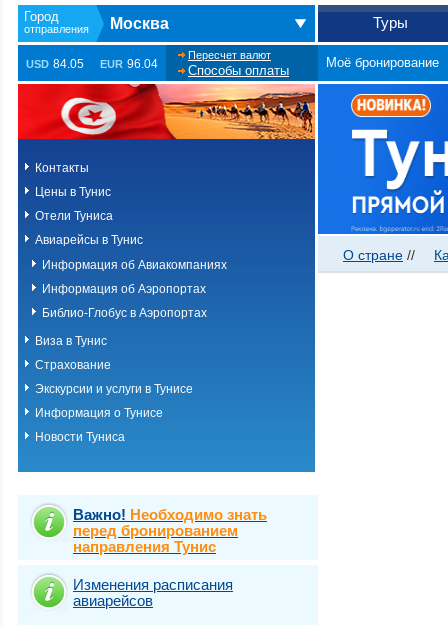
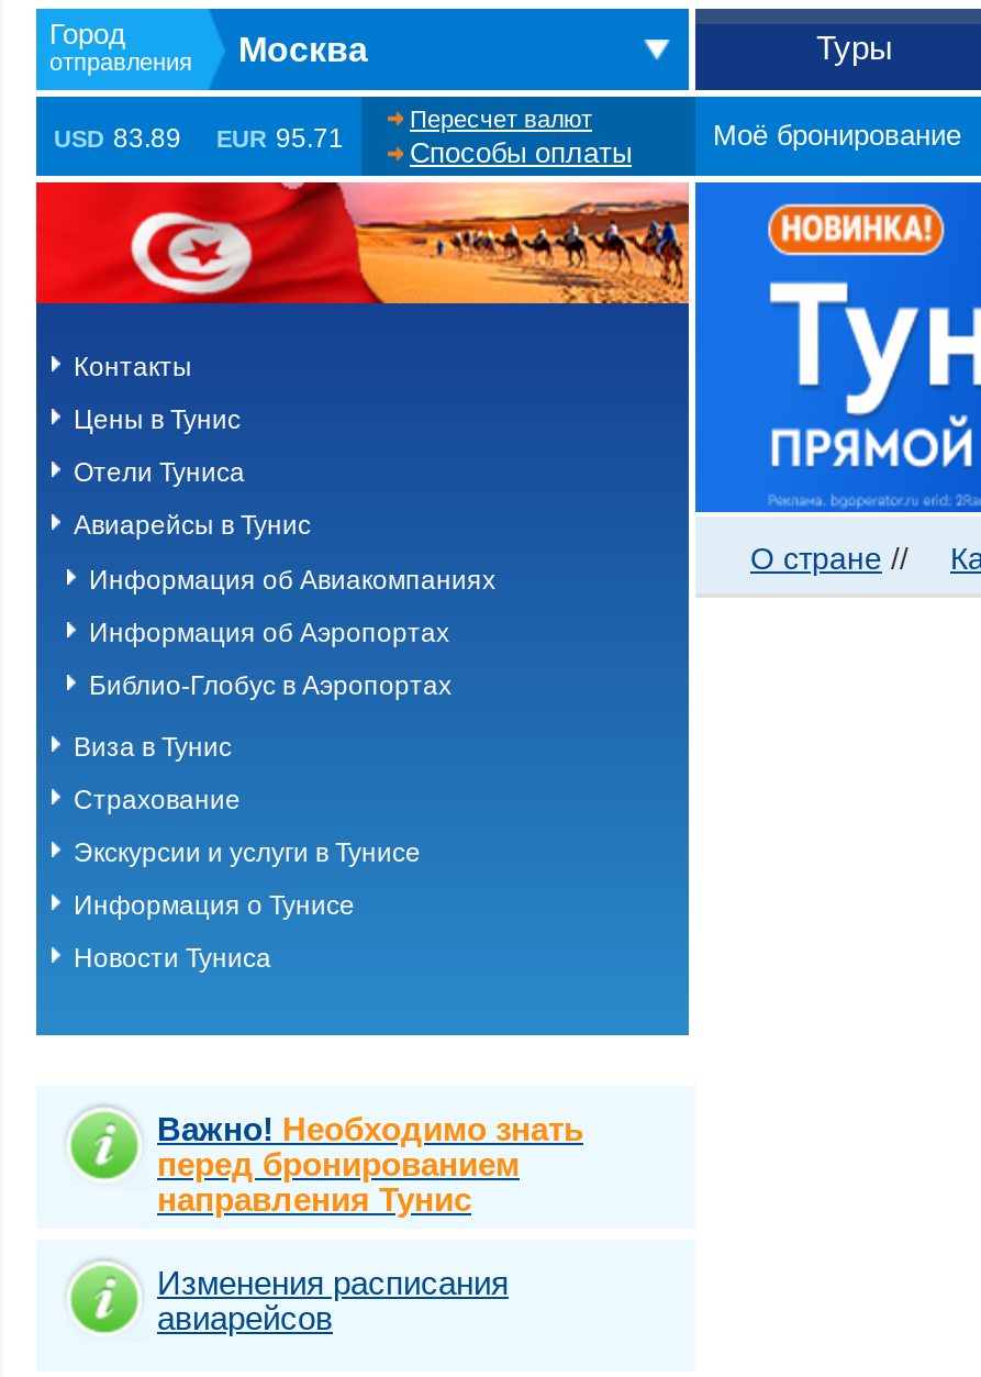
[26,57,84,71] USD 84.05 -> [54,123,181,154] USD 83.89
[100,57,158,71] EUR 96.04 -> [216,123,344,154] EUR 95.71

